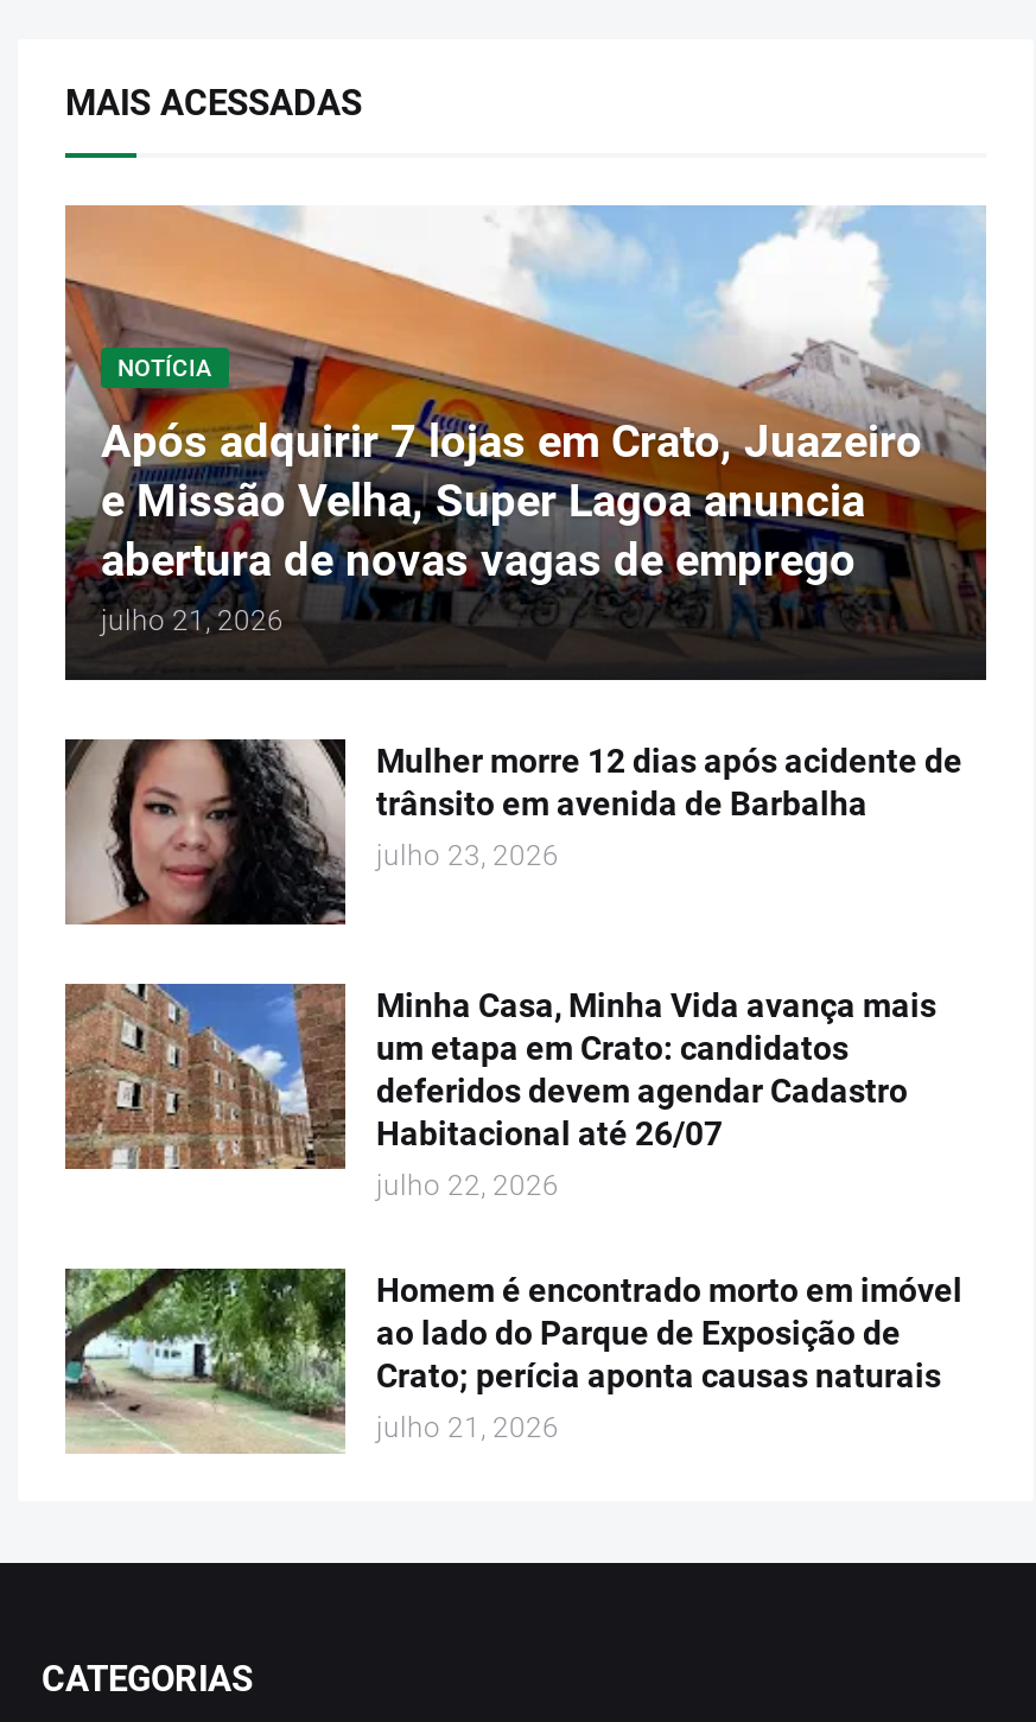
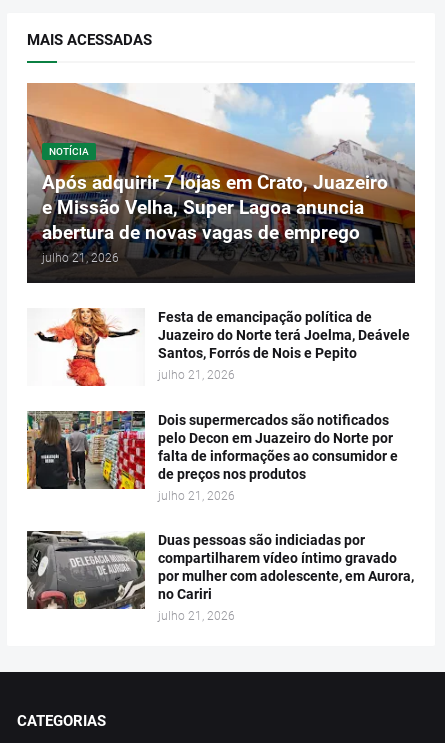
[63,737,962,927] [image] | Mulher morre 12 dias após acidente de | trânsito em avenida de Barbalha | julho 23, 2026 -> [27,307,410,387] [image] | Festa de emancipação política de | Juazeiro do Norte terá Joelma, Deávele | Santos, Forrós de Nois e Pepito | julho 21, 2026
[65,981,936,1202] [image] | Minha Casa, Minha Vida avança mais | um etapa em Crato: candidatos | deferidos devem agendar Cadastro | Habitacional até 26/07 | julho 22, 2026 -> [27,410,398,503] [image] | Dois supermercados são notificados | pelo Decon em Juazeiro do Norte por | falta de informações ao consumidor e | de preços nos produtos | julho 21, 2026
[65,1266,962,1454] [image] | Homem é encontrado morto em imóvel | ao lado do Parque de Exposição de | Crato; perícia aponta causas naturais -> [27,530,414,626] [image] | Duas pessoas são indiciadas por | compartilharem vídeo íntimo gravado | por mulher com adolescente, em Aurora, | no Cariri

